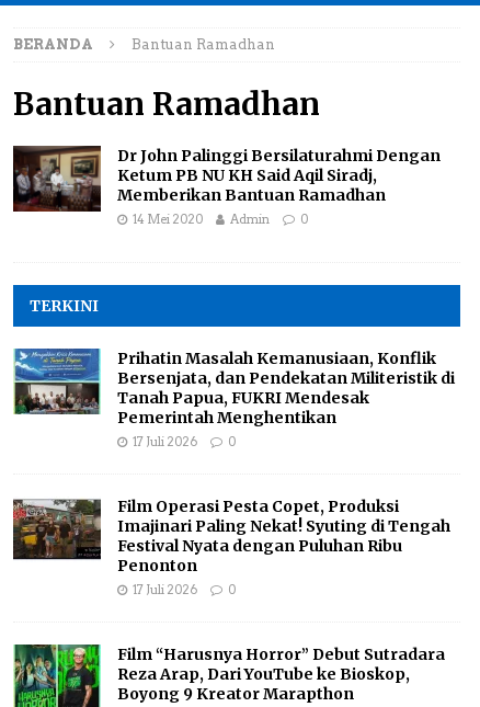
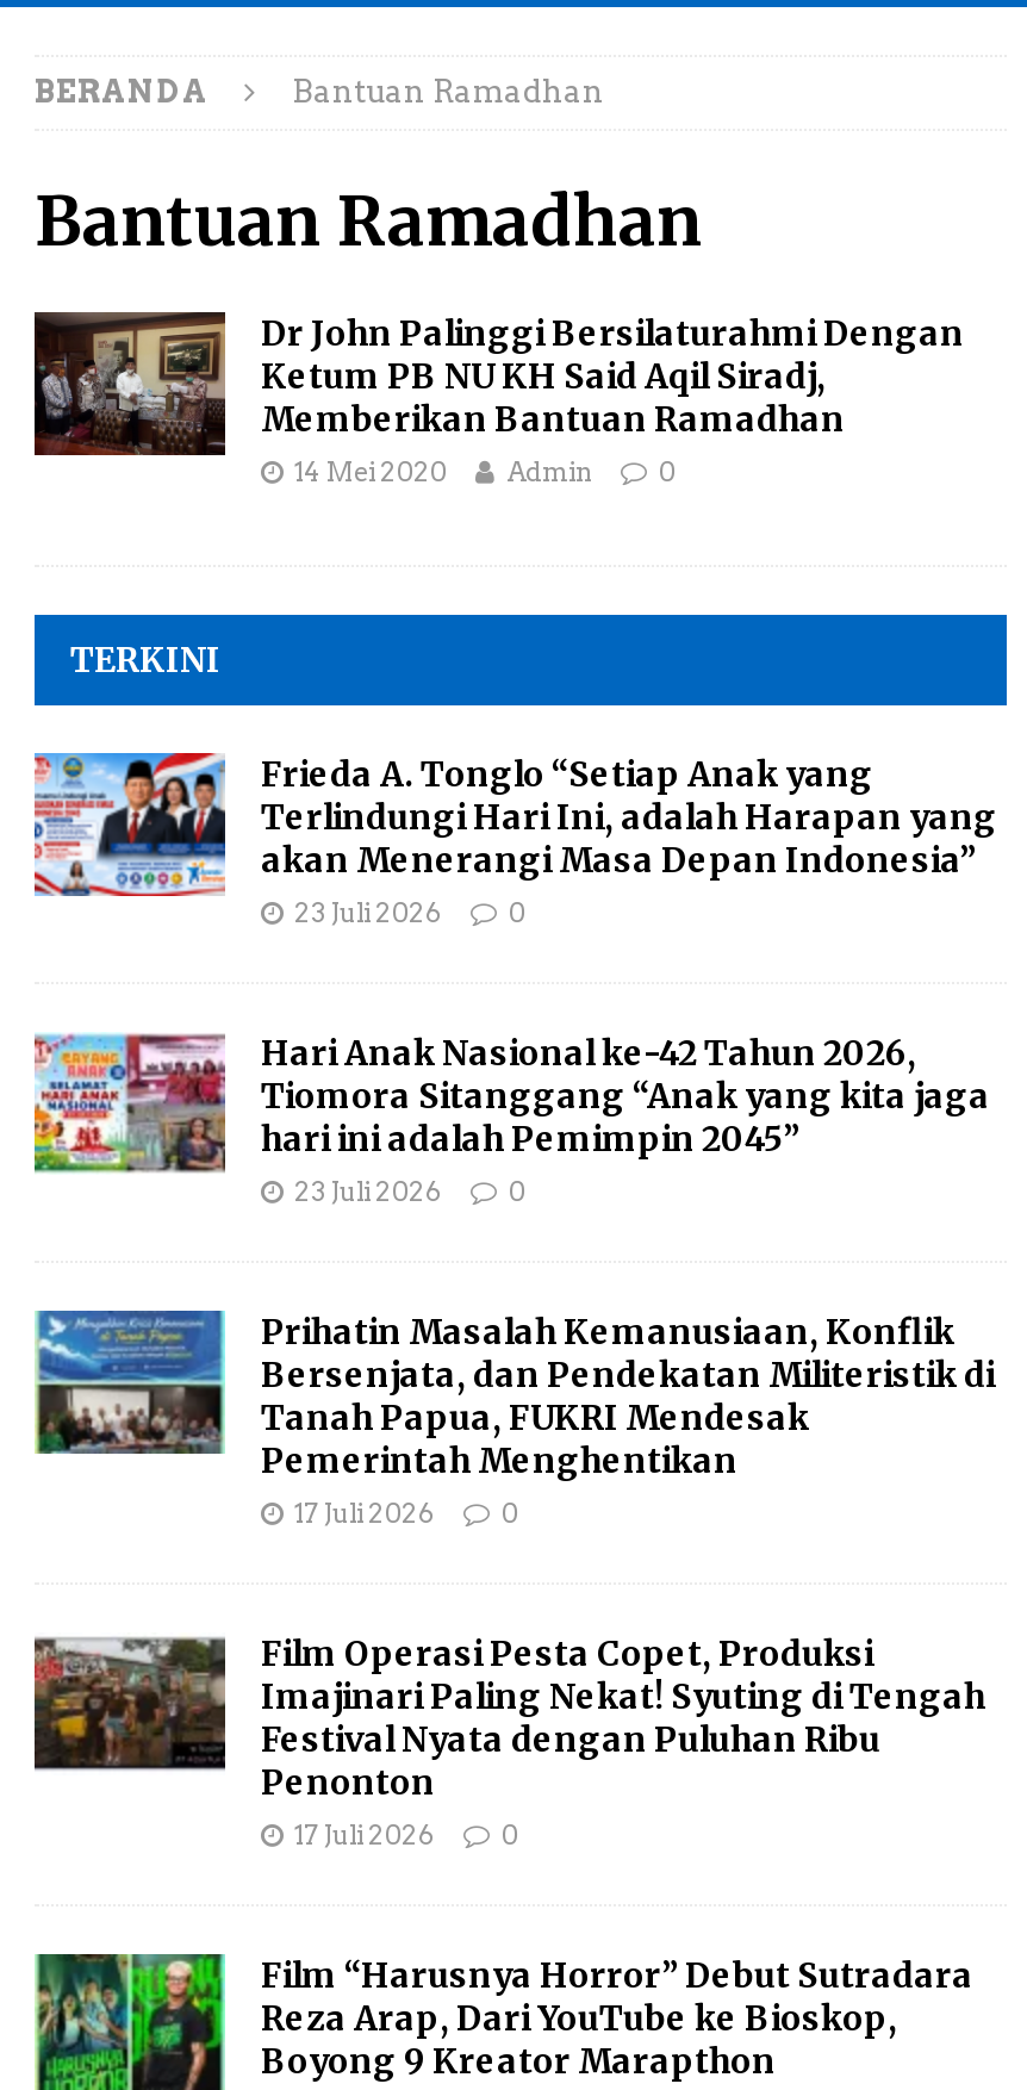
none -> [32,751,997,1208] [image] | Frieda A. Tonglo “Setiap Anak yang | Terlindungi Hari Ini, adalah Harapan yang | akan Menerangi Masa Depan Indonesia” | 23 Juli 2026 | 0 | Hari Anak Nasional ke-42 Tahun 2026, | Tiomora Sitanggang “Anak yang kita jaga | hari ini adalah Pemimpin 2045” | 23 Juli 2026 | 0
none -> [32,1032,228,1211] [image]

